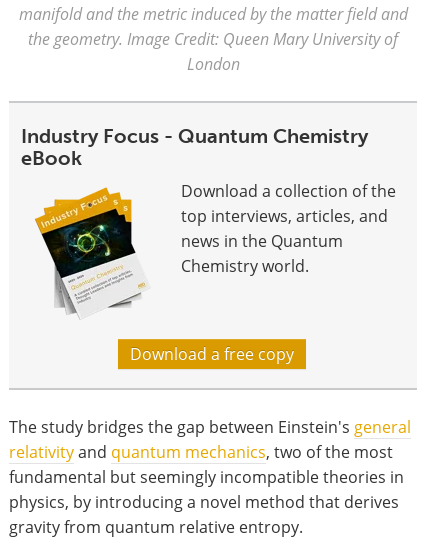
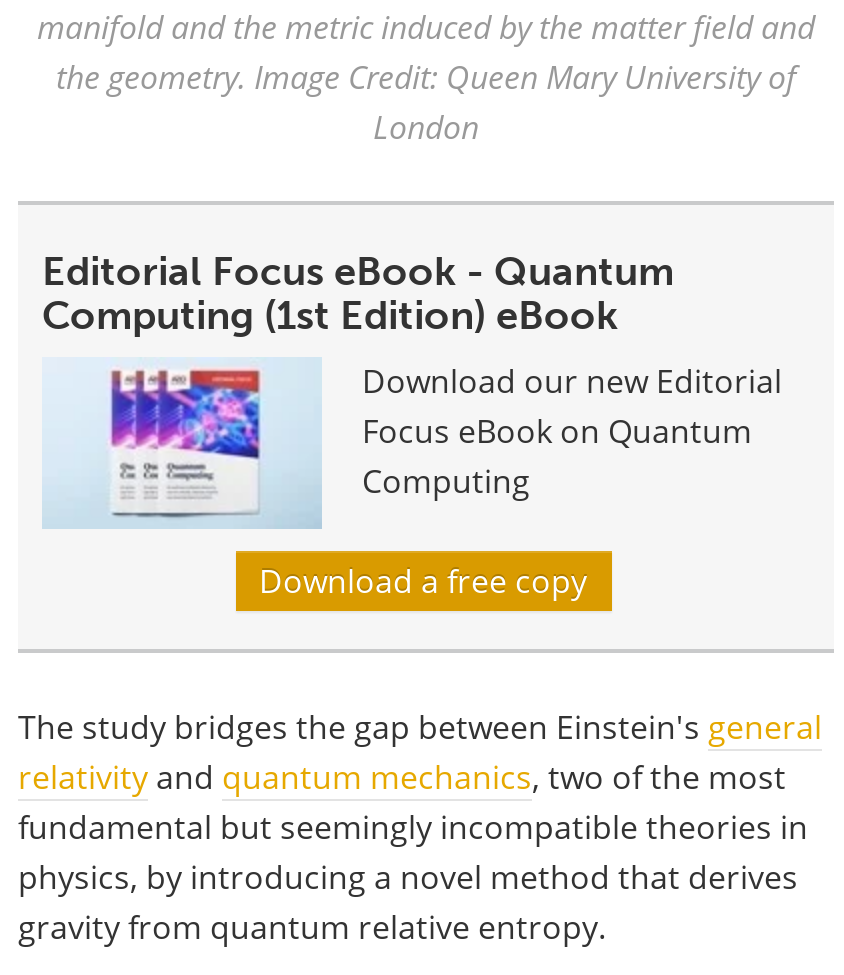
[21,124,396,313] [image] | Industry Focus - Quantum Chemistry | eBook | Download a collection of the | top interviews, articles, and | news in the Quantum | Chemistry world. -> [42,247,782,530] [image] | Editorial Focus eBook - Quantum | Computing (1st Edition) eBook | Download our new Editorial | Focus eBook on Quantum | Computing

